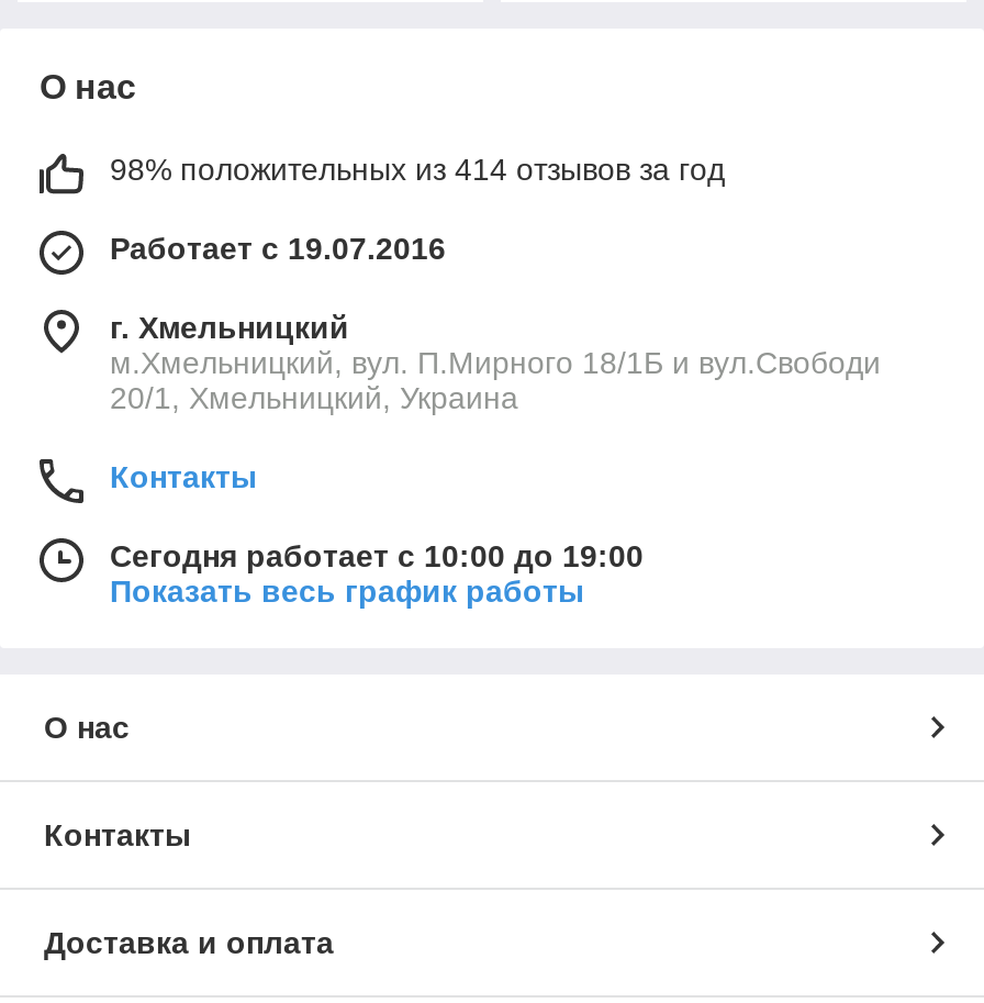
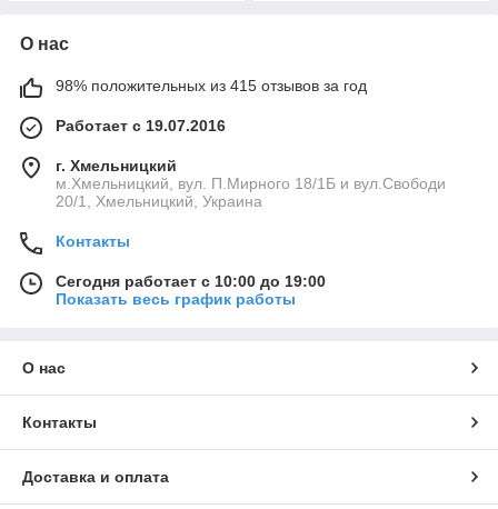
[110,151,725,186] 98% положительных из 414 отзывов за год -> [56,76,367,94] 98% положительных из 415 отзывов за год

